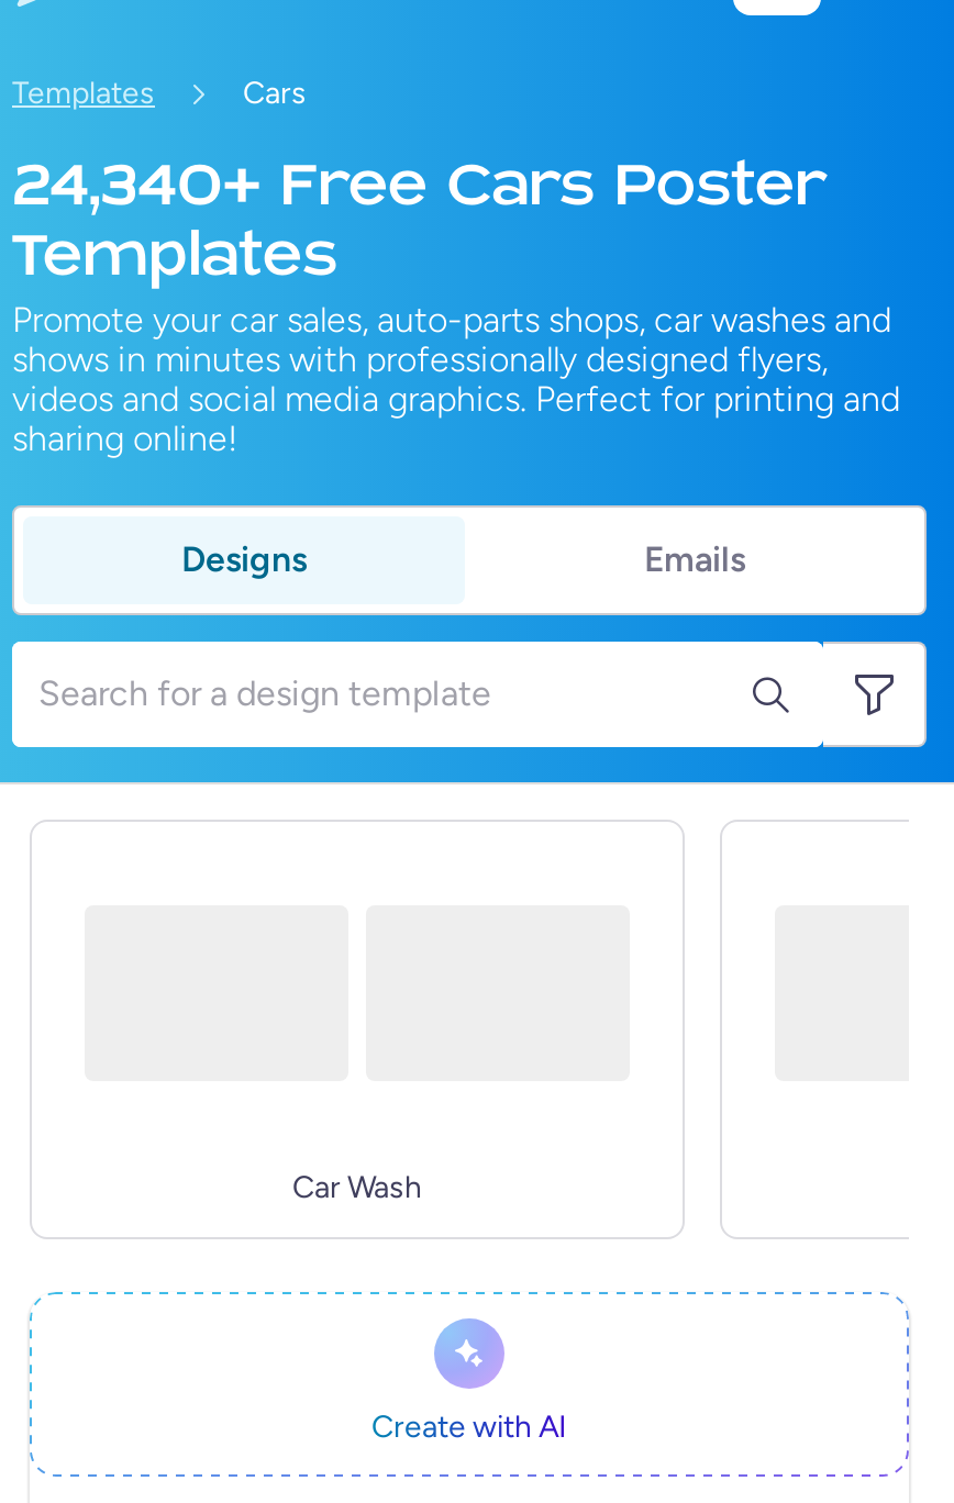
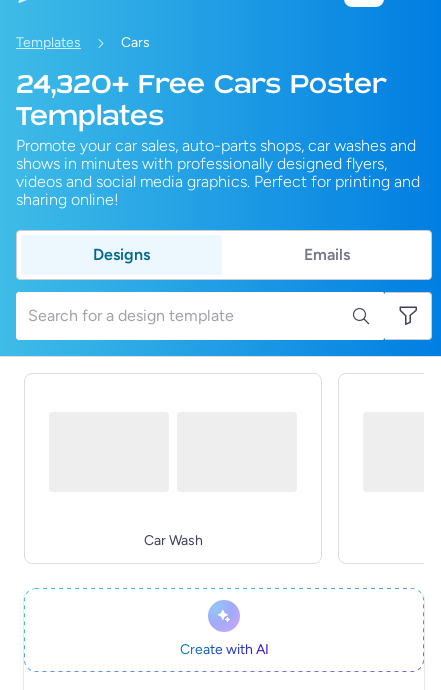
[12,156,828,218] 24,340+ Free Cars Poster -> [16,71,387,99] 24,320+ Free Cars Poster

